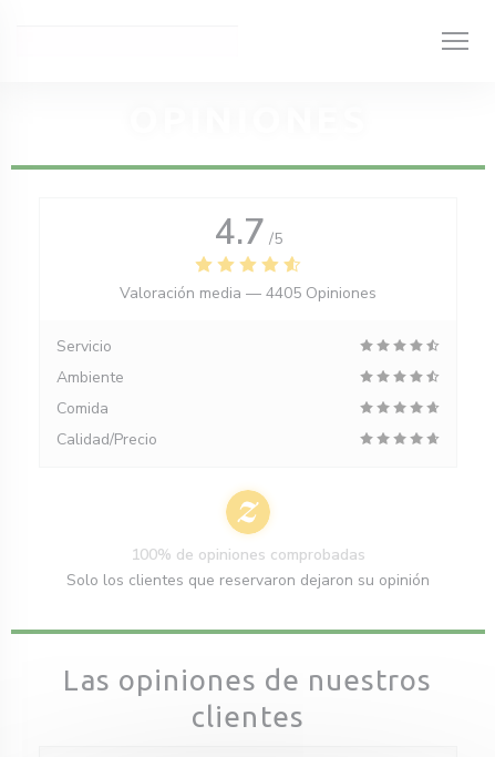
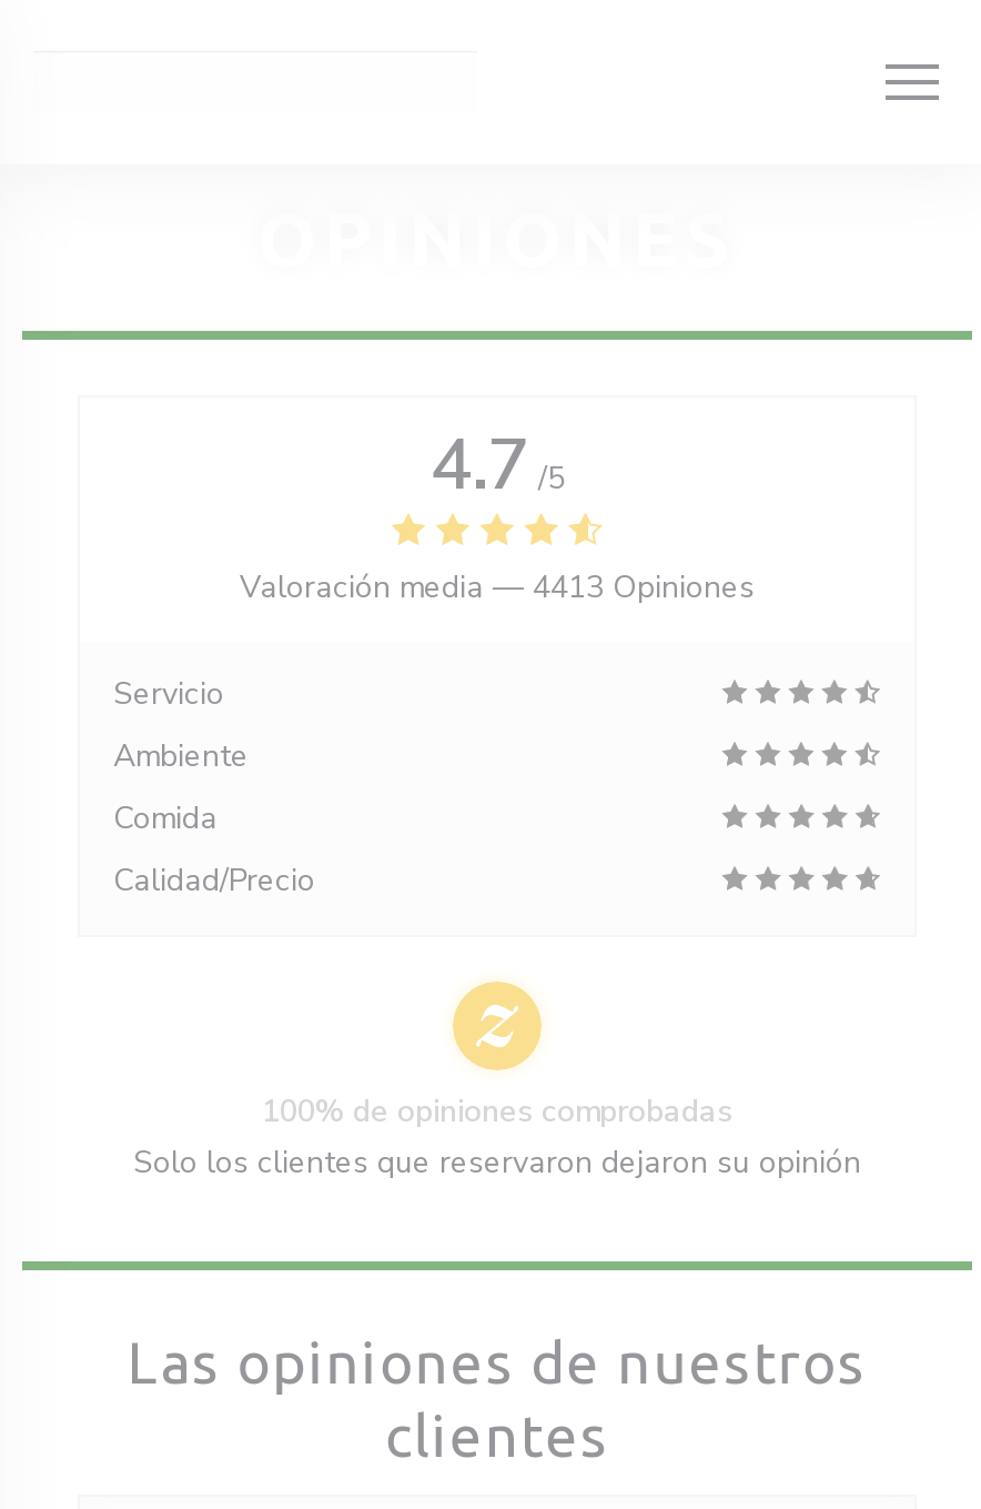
[120,283,377,304] Valoración media — 4405 Opiniones -> [240,566,755,608] Valoración media — 4413 Opiniones

